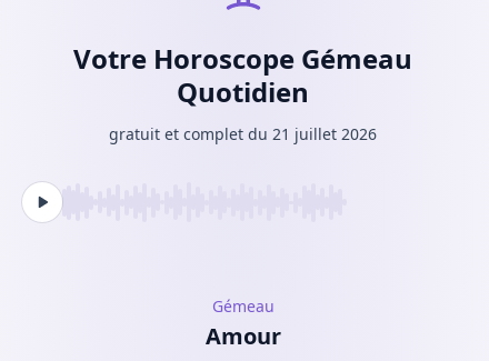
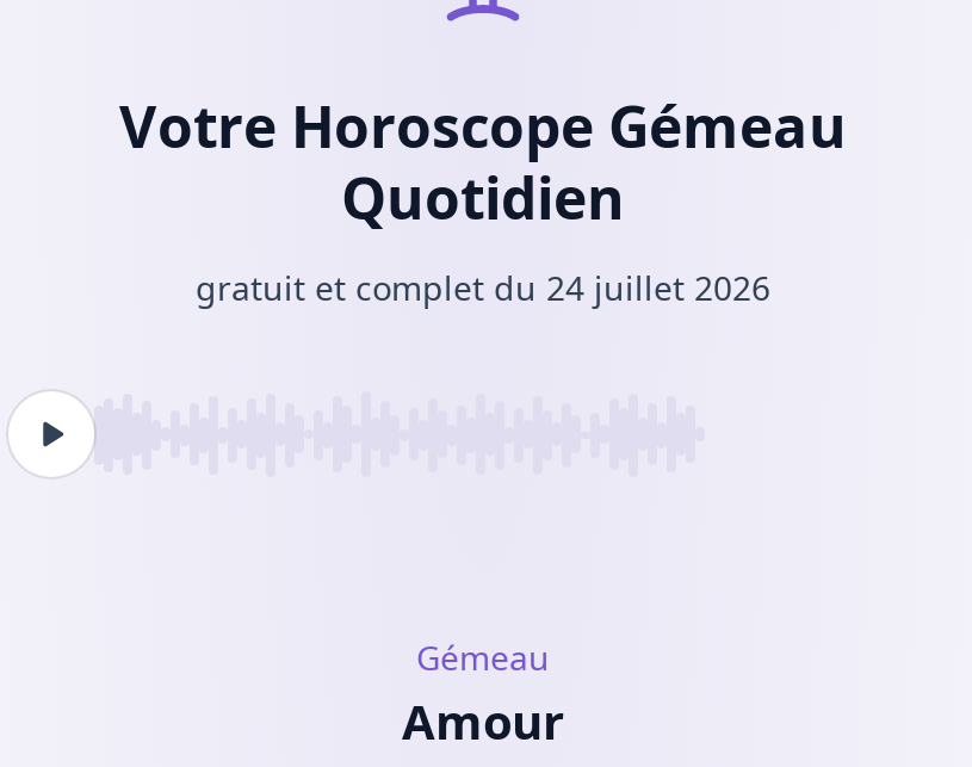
[109,123,377,144] gratuit et complet du 21 juillet 2026 -> [196,265,770,310] gratuit et complet du 24 juillet 2026

